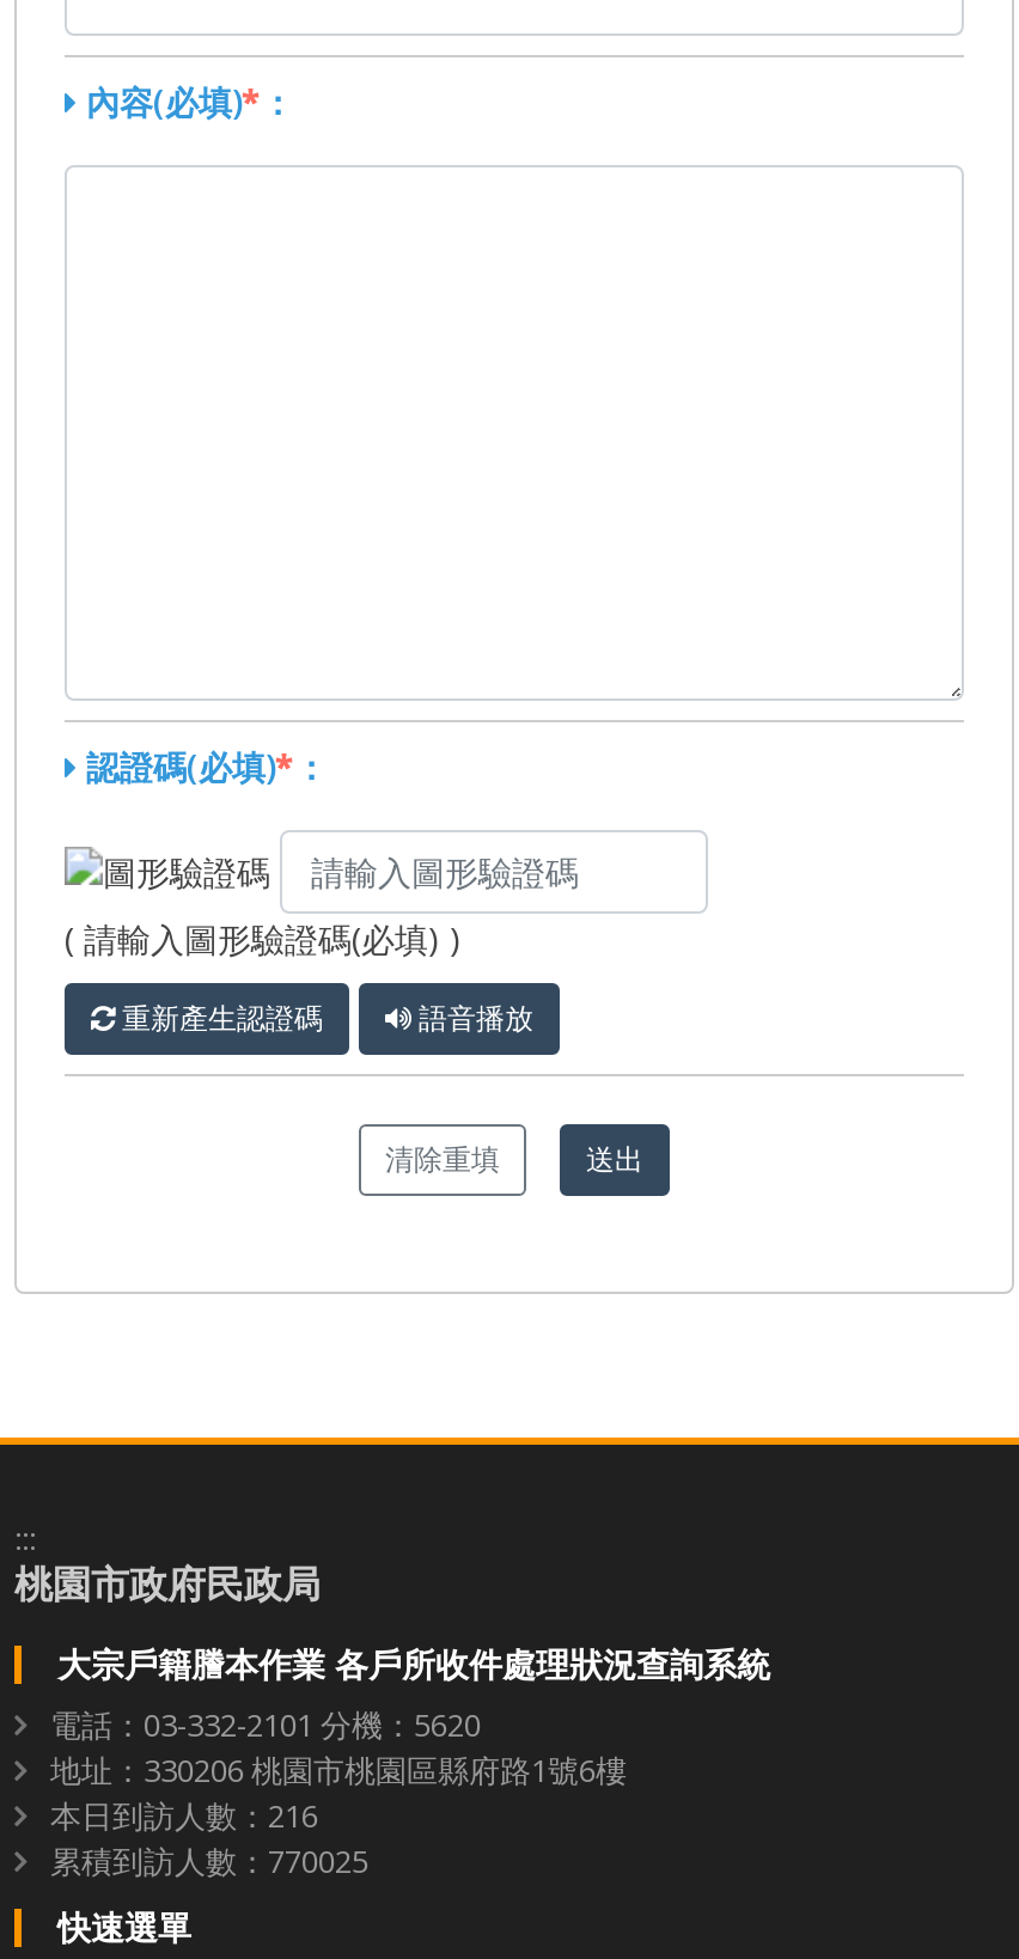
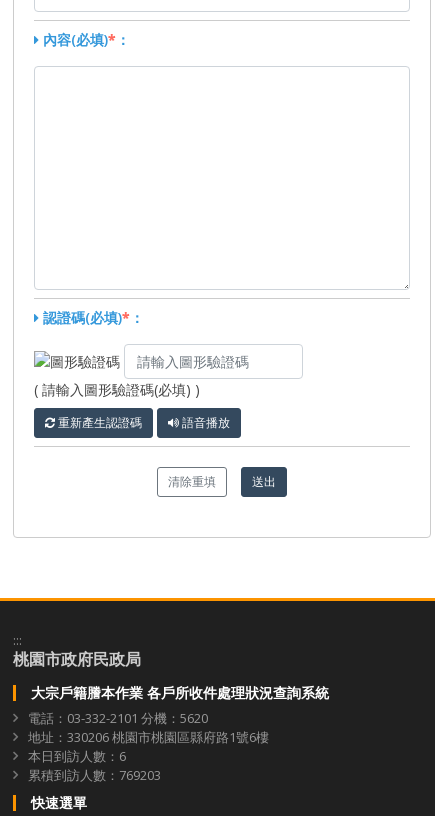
[50,1793,318,1836] 本日到訪人數：216 -> [28,746,126,764] 本日到訪人數：6
[50,1838,368,1881] 累積到訪人數：770025 -> [28,765,161,783] 累積到訪人數：769203

